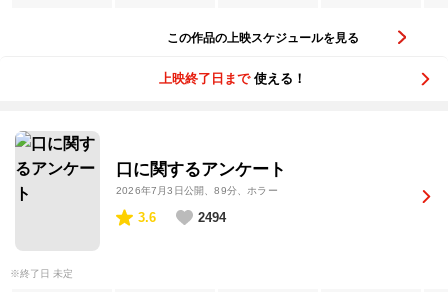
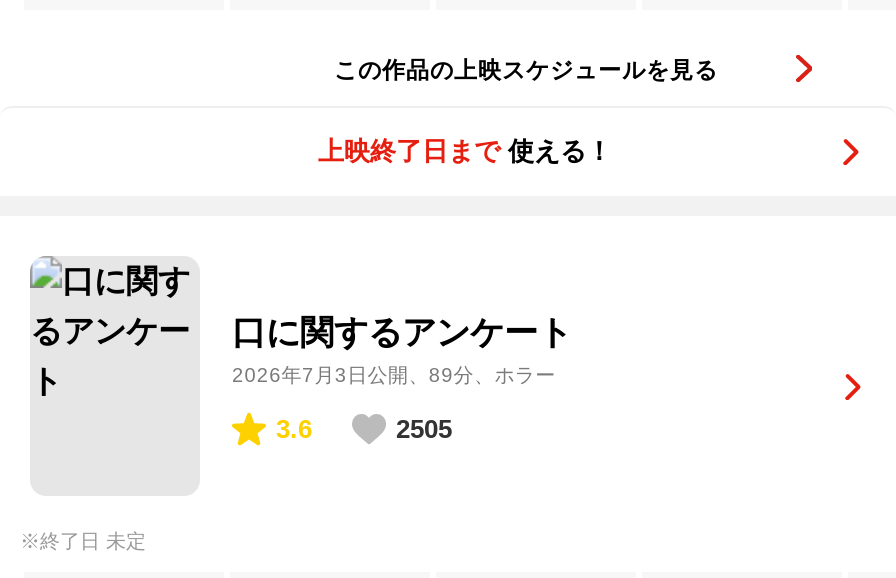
[198,210,226,225] 2494 -> [396,414,452,444] 2505

